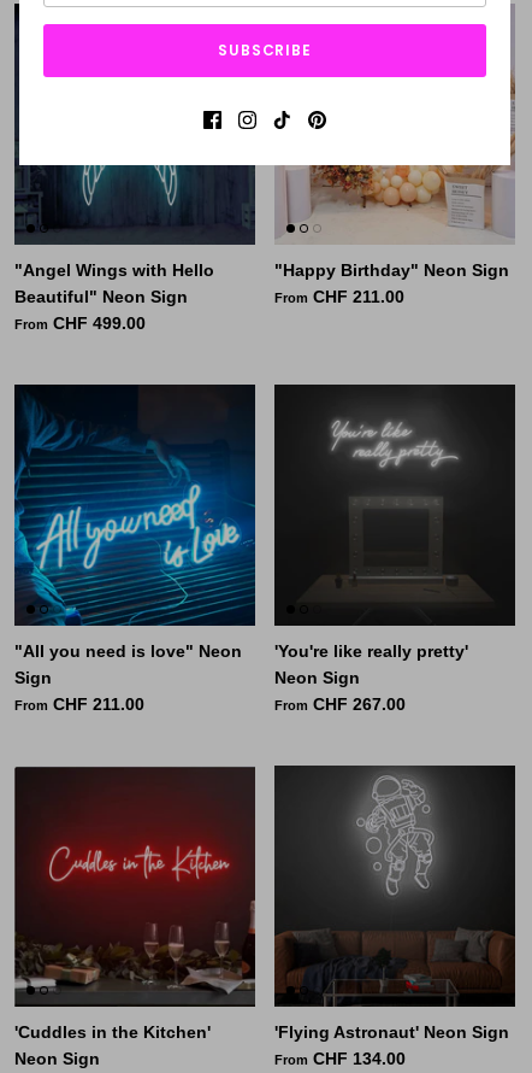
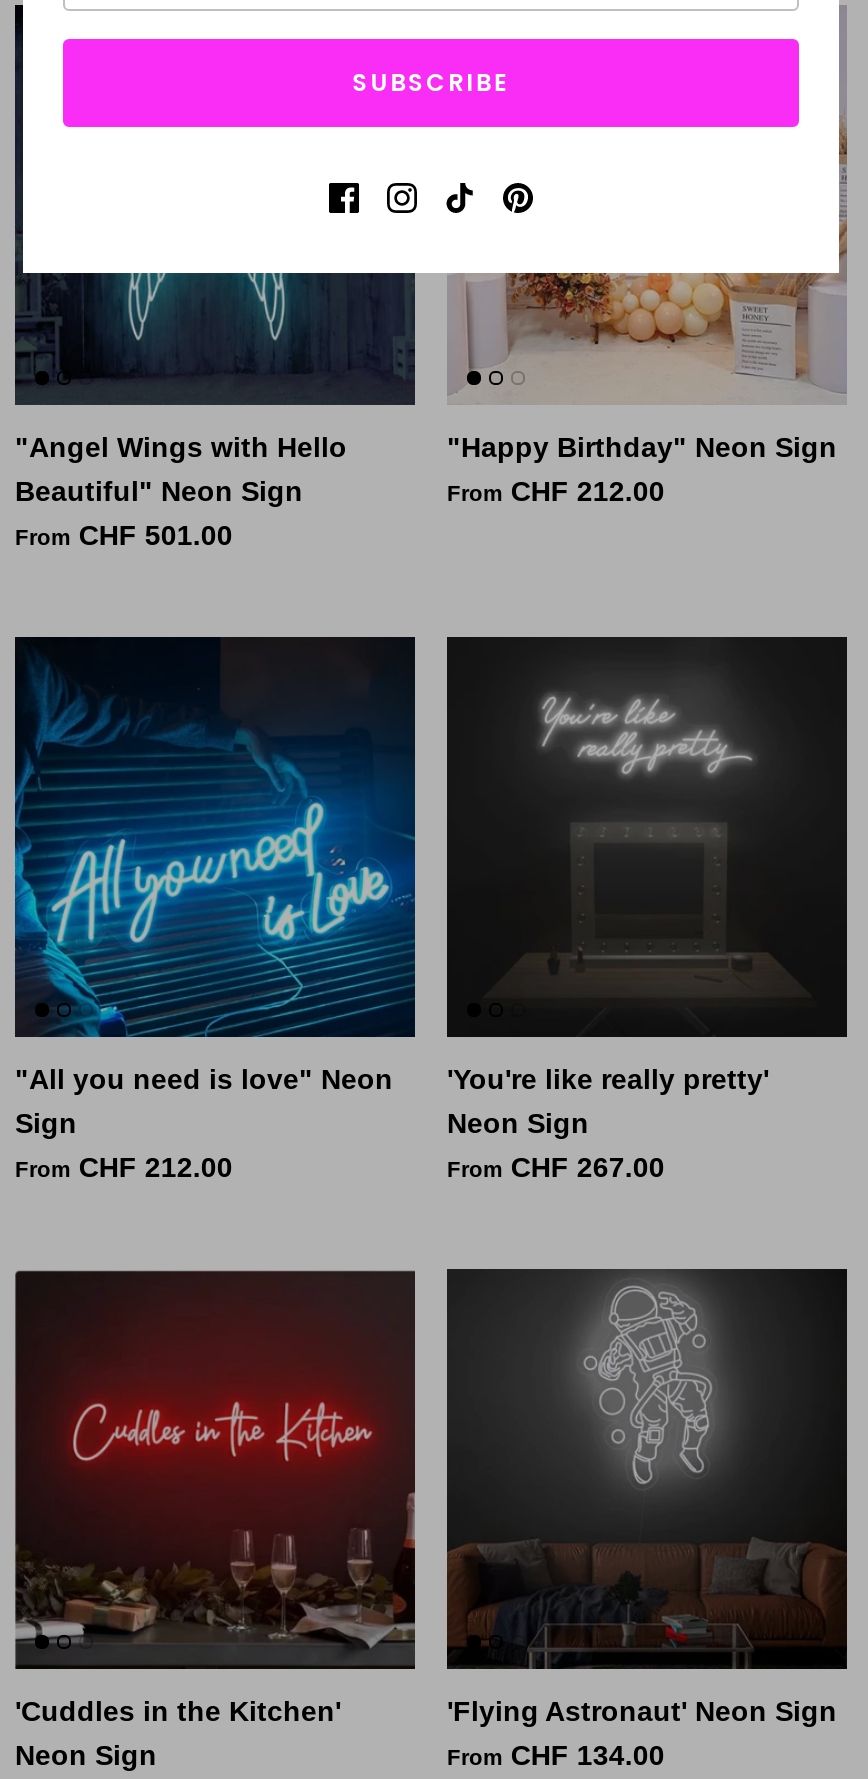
[274,287,404,306] From CHF 211.00 -> [447,475,665,507] From CHF 212.00
[14,313,145,333] From CHF 499.00 -> [15,519,233,551] From CHF 501.00
[14,694,144,714] From CHF 211.00 -> [15,1151,233,1183] From CHF 212.00

